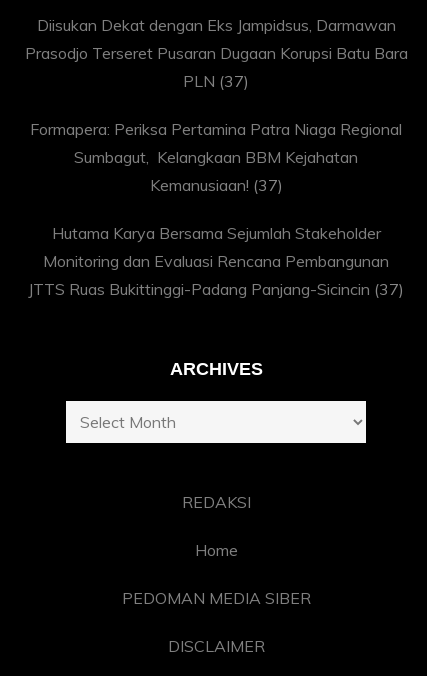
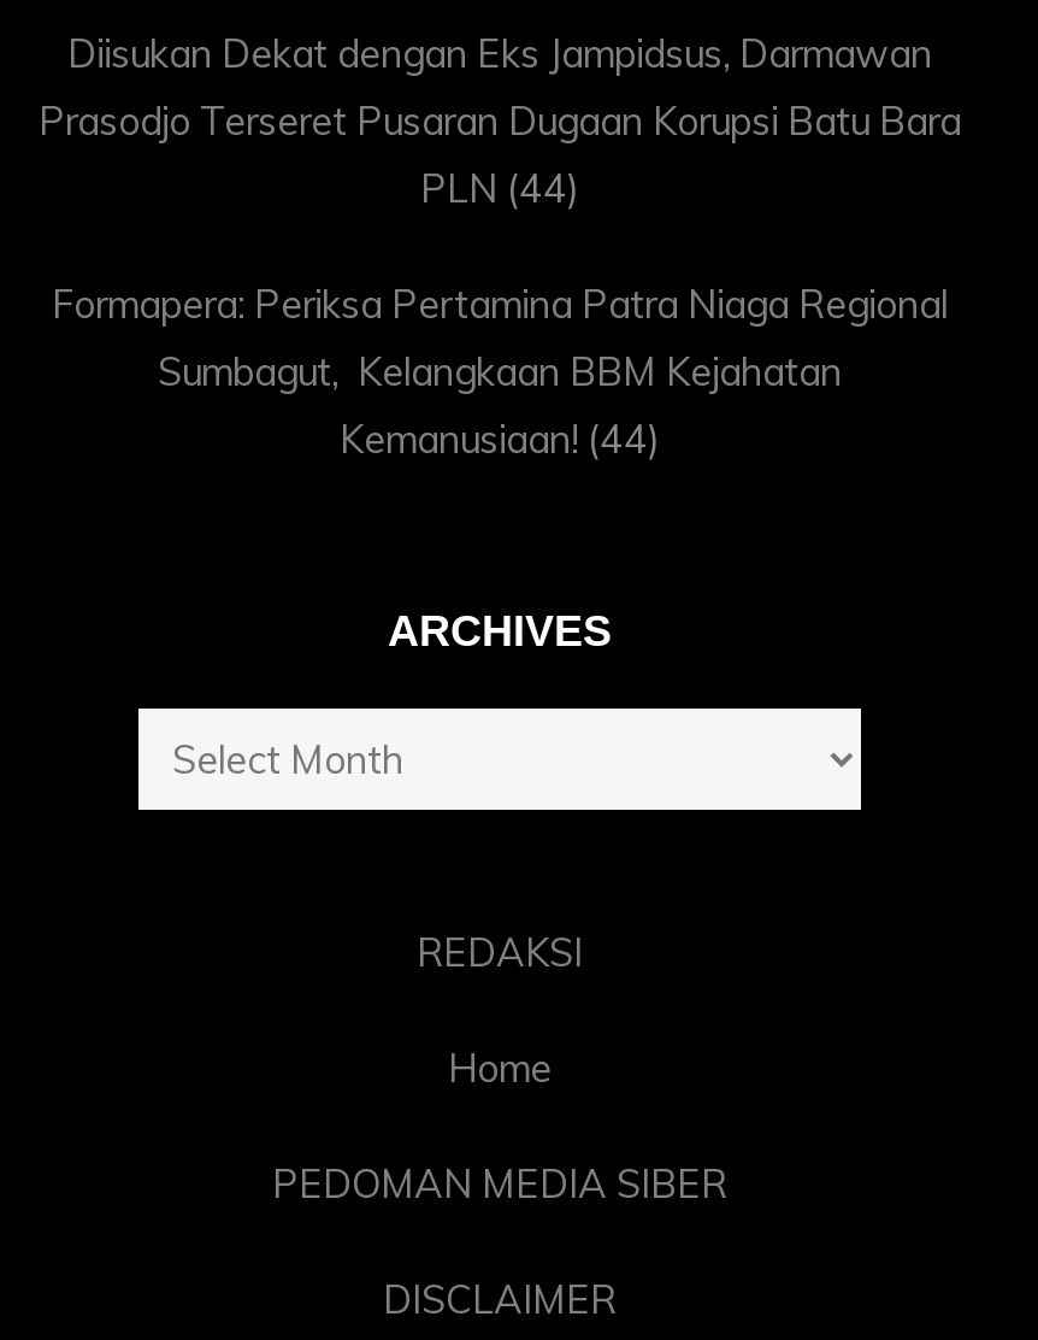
[183,71,249,91] PLN (37) -> [420,165,579,213] PLN (44)
[28,175,404,299] Kemanusiaan! (37) | Hutama Karya Bersama Sejumlah Stakeholder | Monitoring dan Evaluasi Rencana Pembangunan | JTTS Ruas Bukittinggi-Padang Panjang-Sicincin (37) -> [340,415,660,464] Kemanusiaan! (44)

